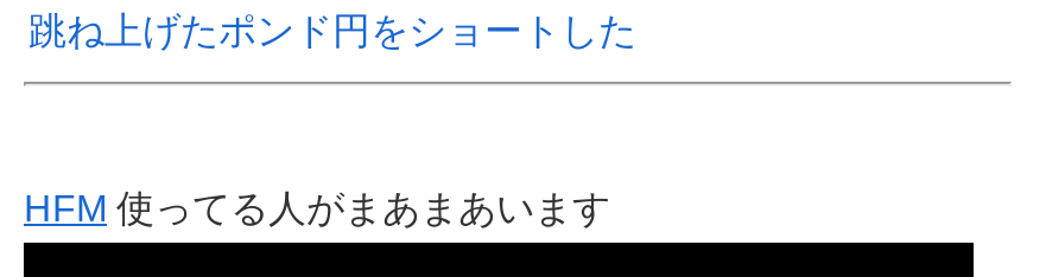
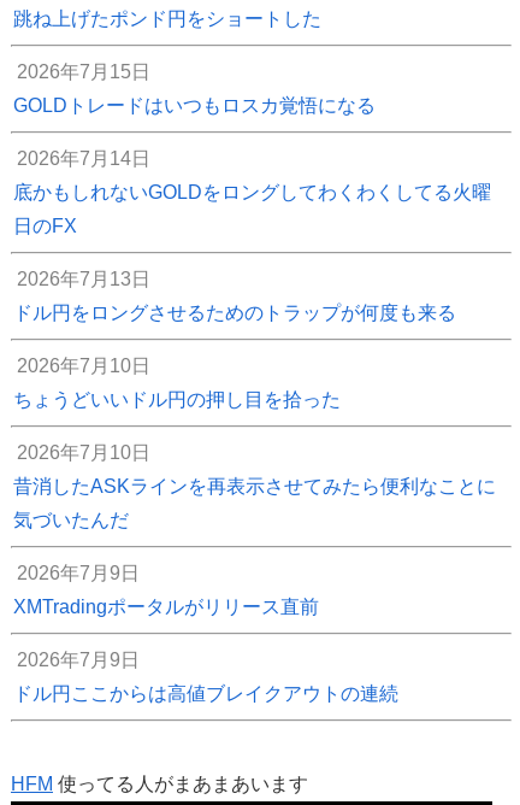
none -> [13,62,496,704] 2026年7月15日 | GOLDトレードはいつもロスカ覚悟になる | 2026年7月14日 | 底かもしれないGOLDをロングしてわくわくしてる火曜 | 日のFX | 2026年7月13日 | ドル円をロングさせるためのトラップが何度も来る | 2026年7月10日 | ちょうどいいドル円の押し目を拾った | 2026年7月10日 | 昔消したASKラインを再表示させてみたら便利なことに | 気づいたんだ | 2026年7月9日 | XMTradingポータルがリリース直前 | 2026年7月9日 | ドル円ここからは高値ブレイクアウトの連続

